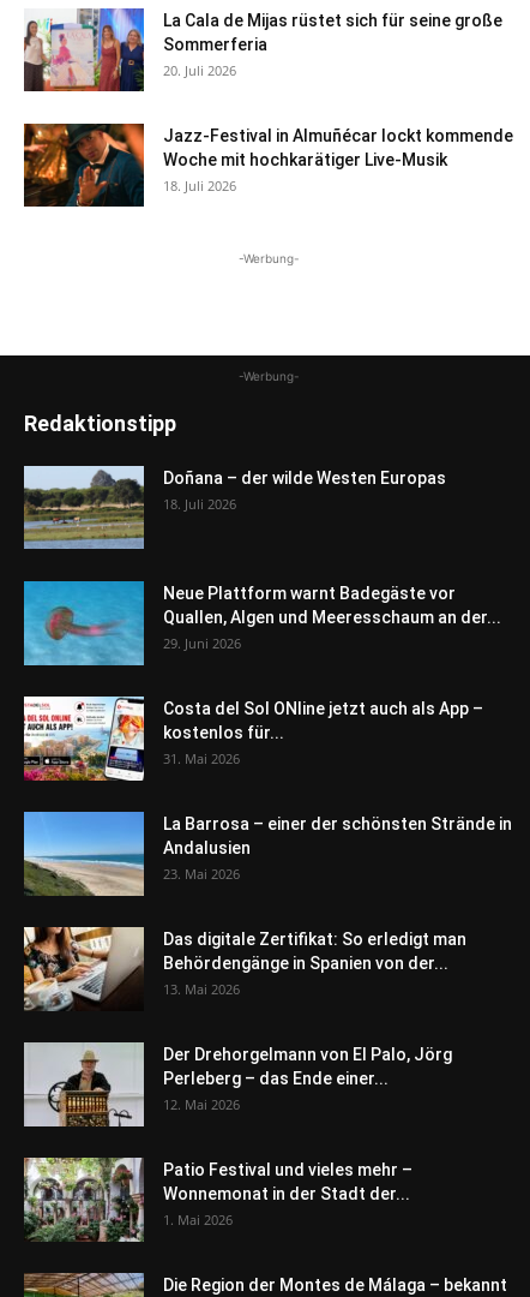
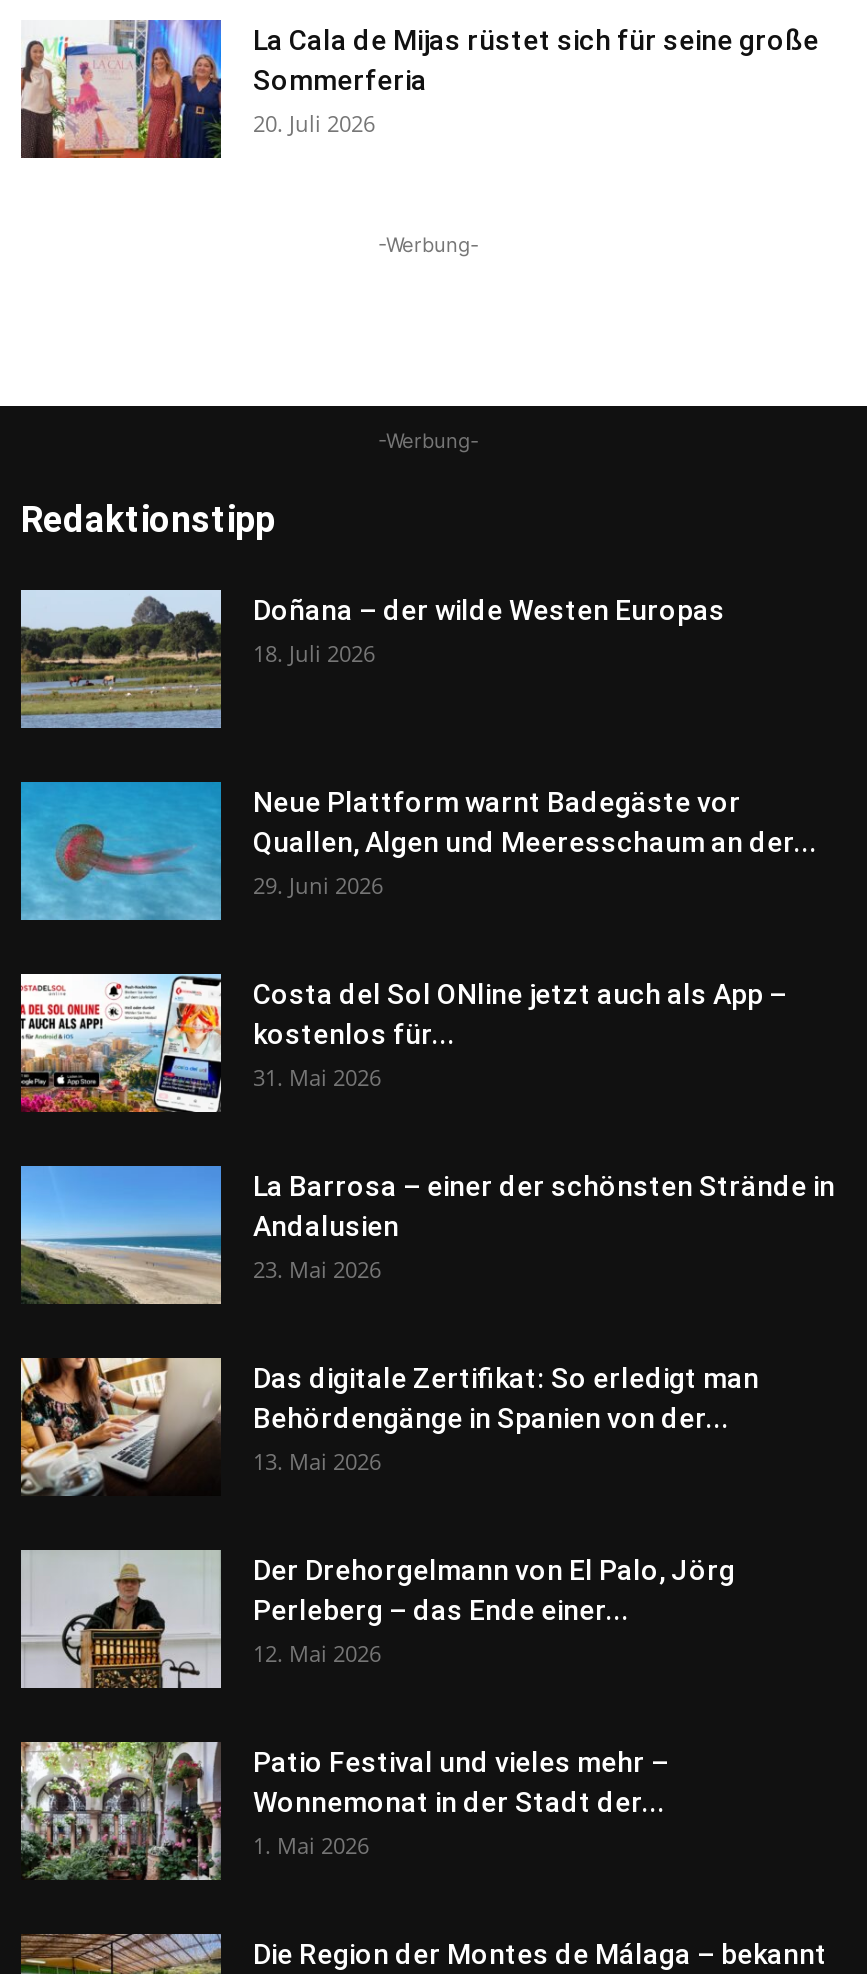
[23,122,513,208] [image] | Jazz-Festival in Almuñécar lockt kommende | Woche mit hochkarätiger Live-Musik | 18. Juli 2026 -> none

